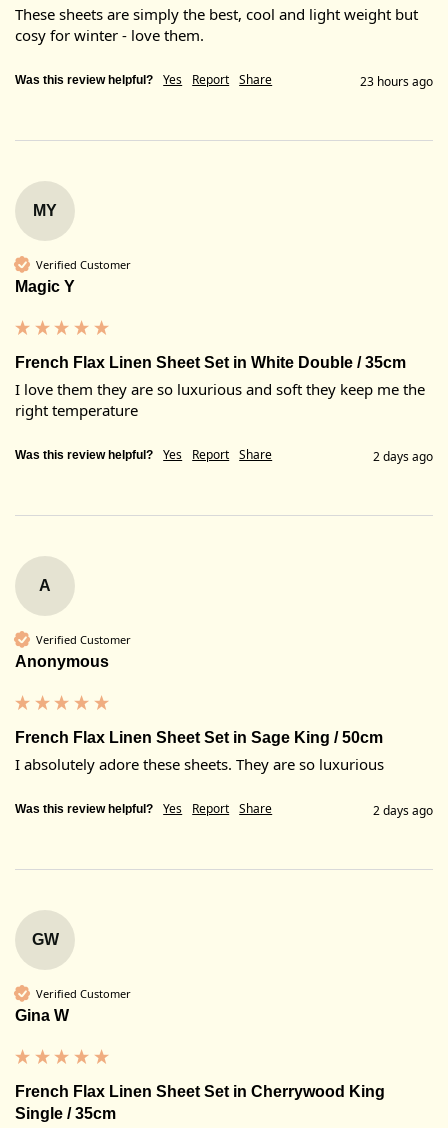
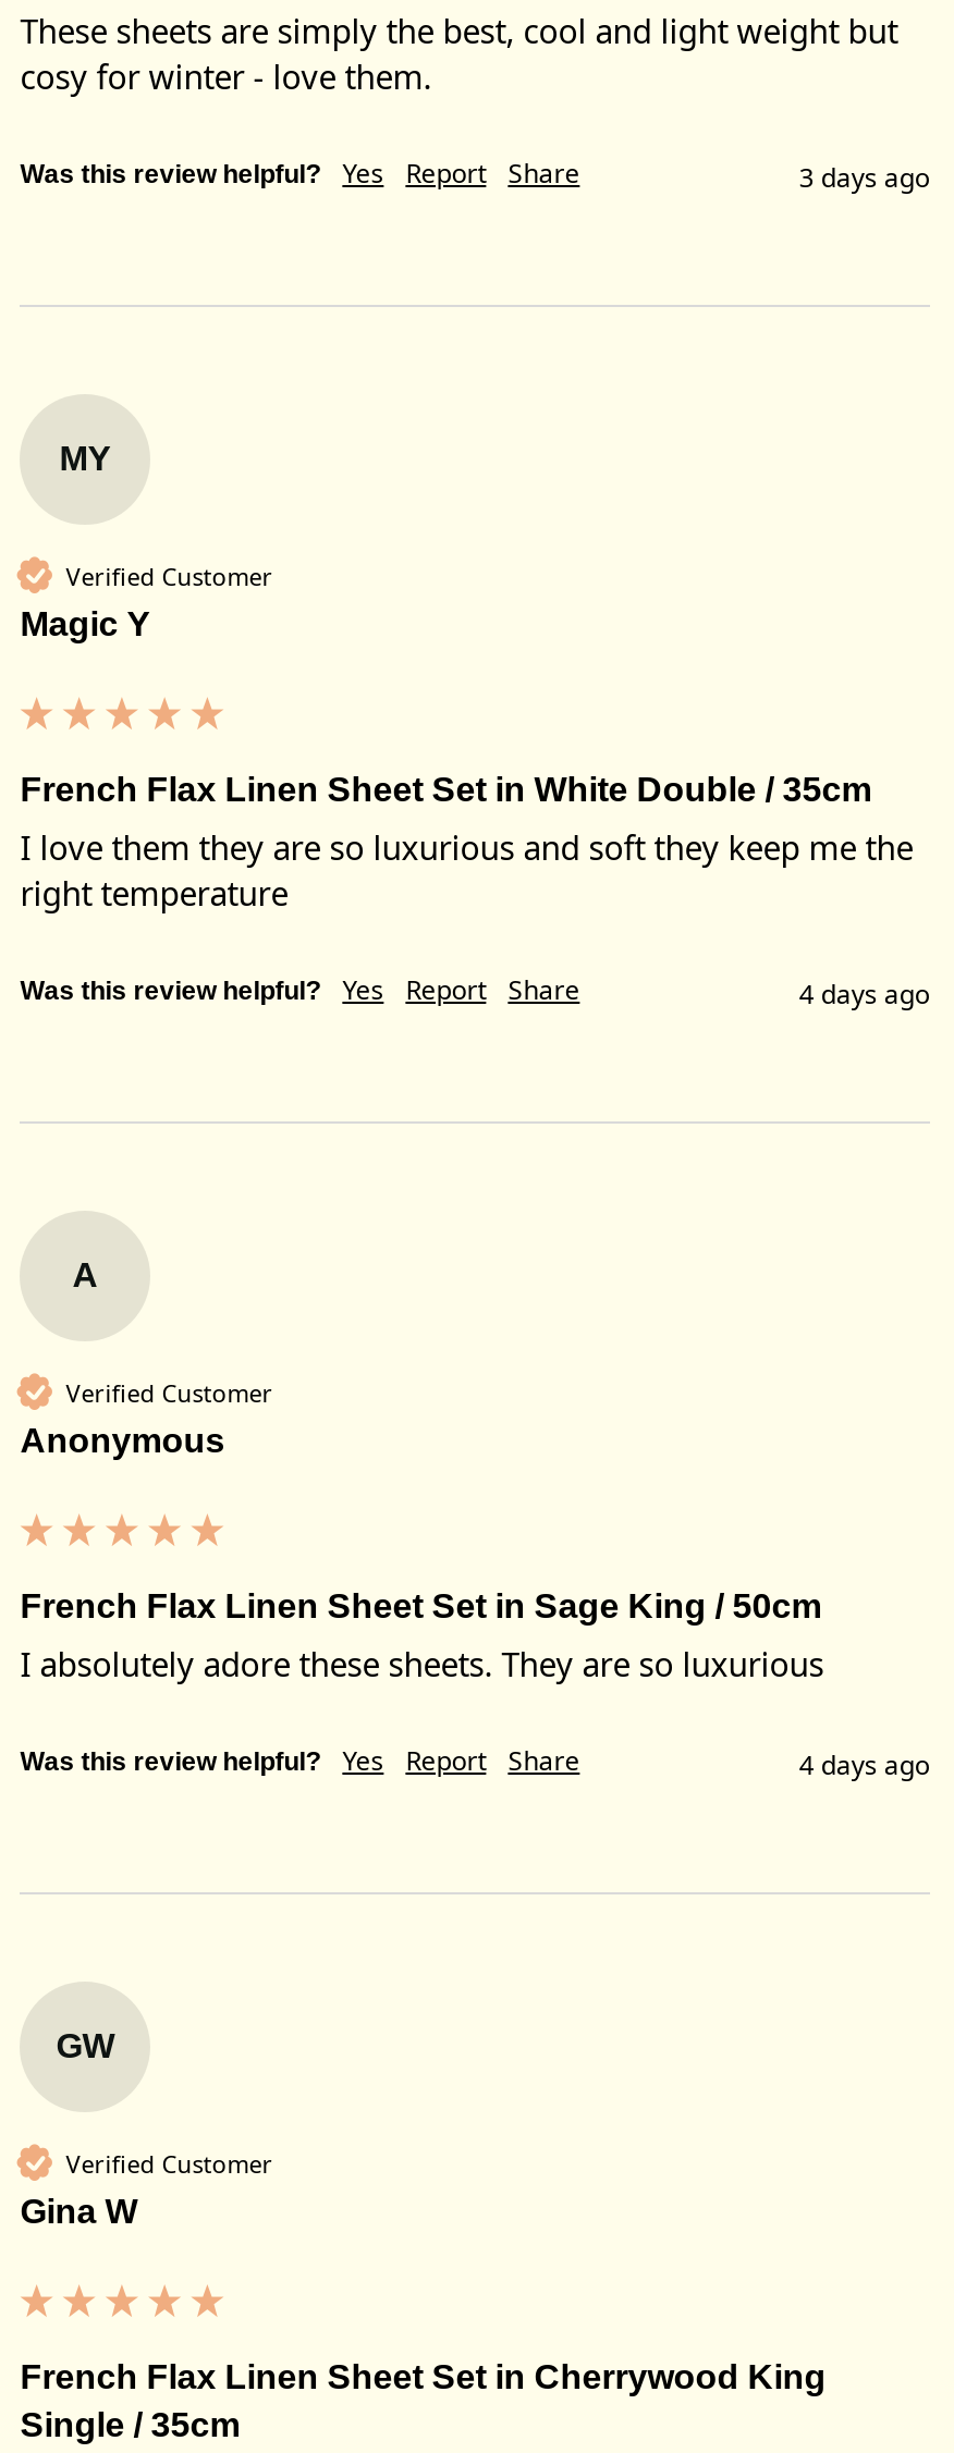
[360,73,433,90] 23 hours ago -> [799,160,930,197] 3 days ago
[373,448,433,465] 2 days ago -> [799,976,930,1013] 4 days ago
[373,802,433,819] 2 days ago -> [799,1747,930,1784] 4 days ago

